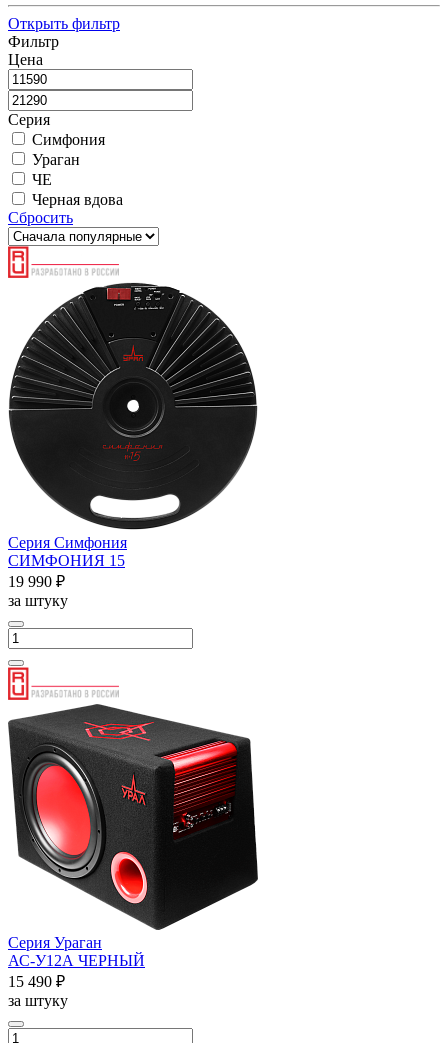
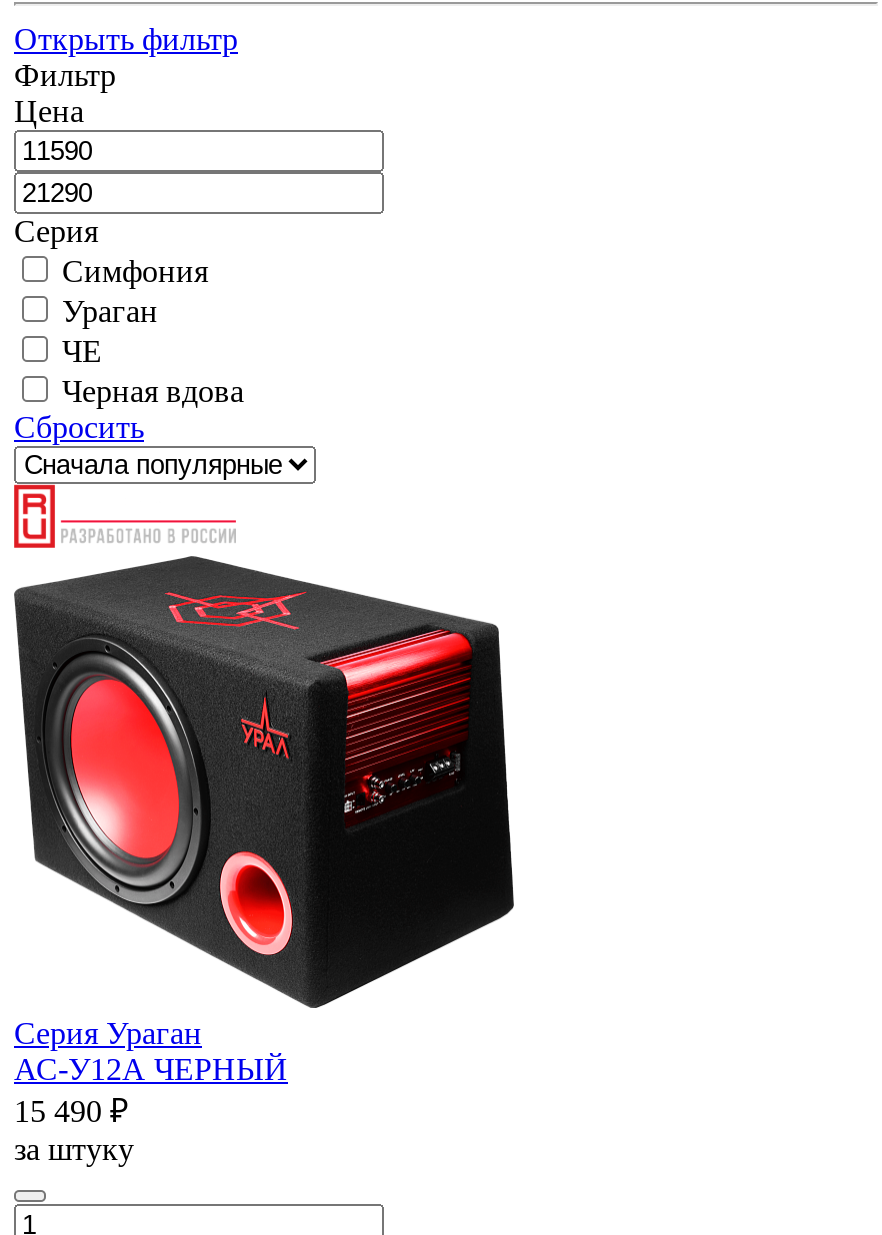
[8,282,258,609] [image] | Серия Симфония | СИМФОНИЯ 15 | 19 990 ₽ | за штуку -> none

